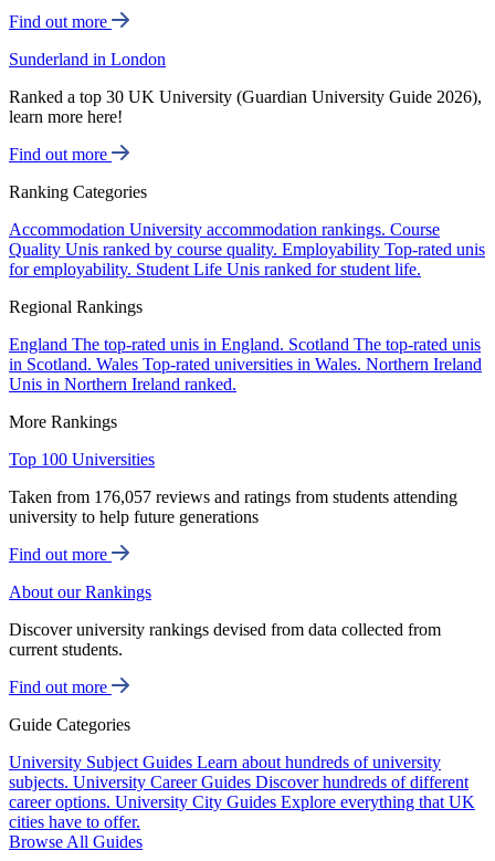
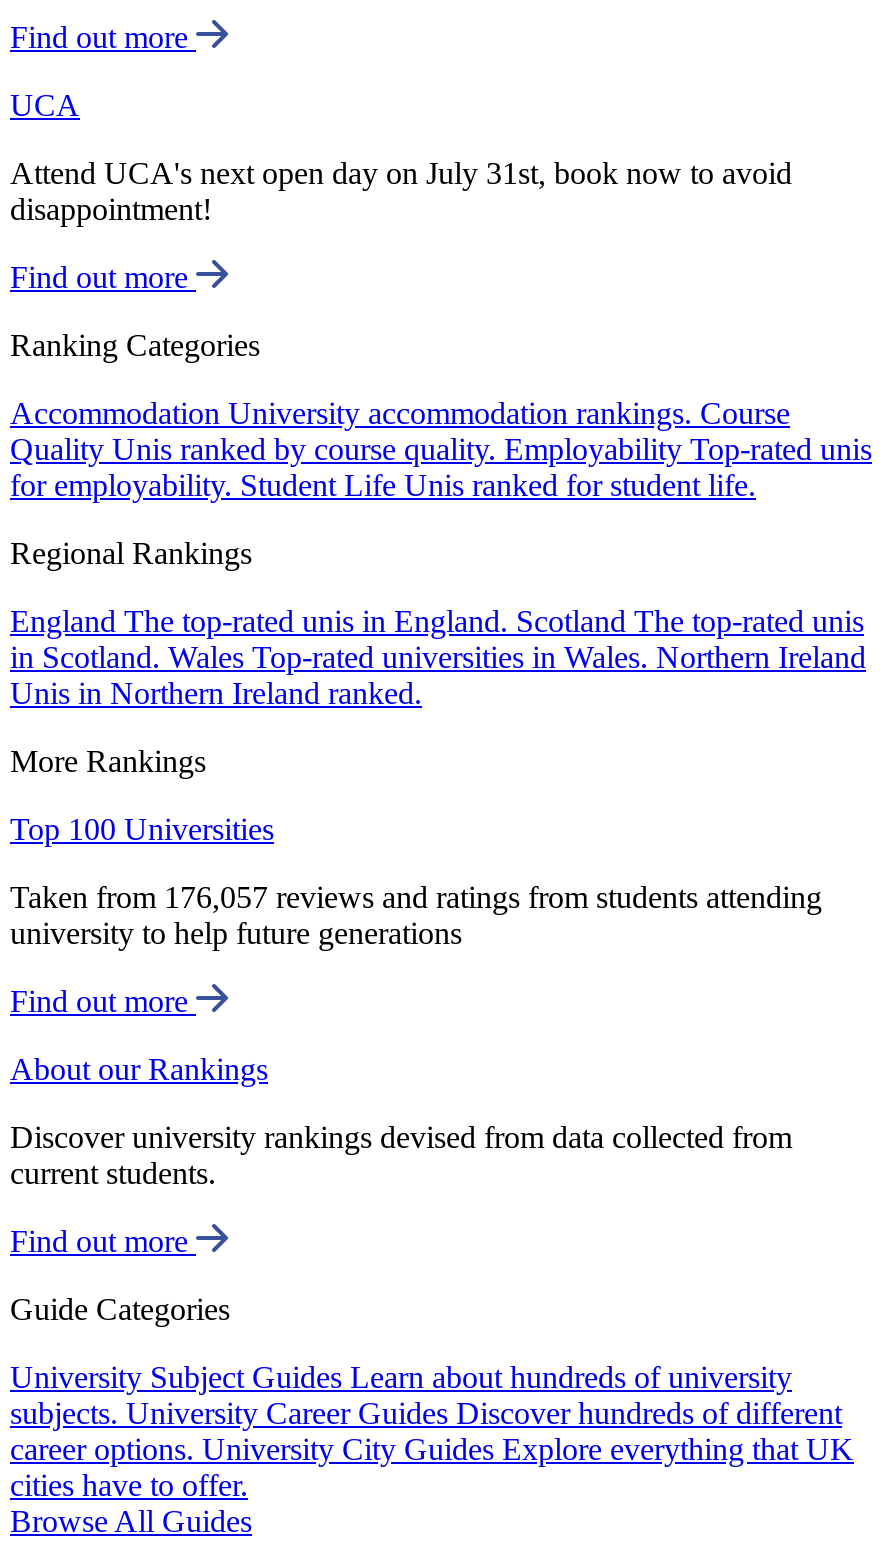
[9,50,166,69] Sunderland in London -> [10,88,80,122] UCA
[9,87,482,126] Ranked a top 30 UK University (Guardian University Guide 2026), | learn more here! -> [10,156,792,226] Attend UCA's next open day on July 31st, book now to avoid | disappointment!

